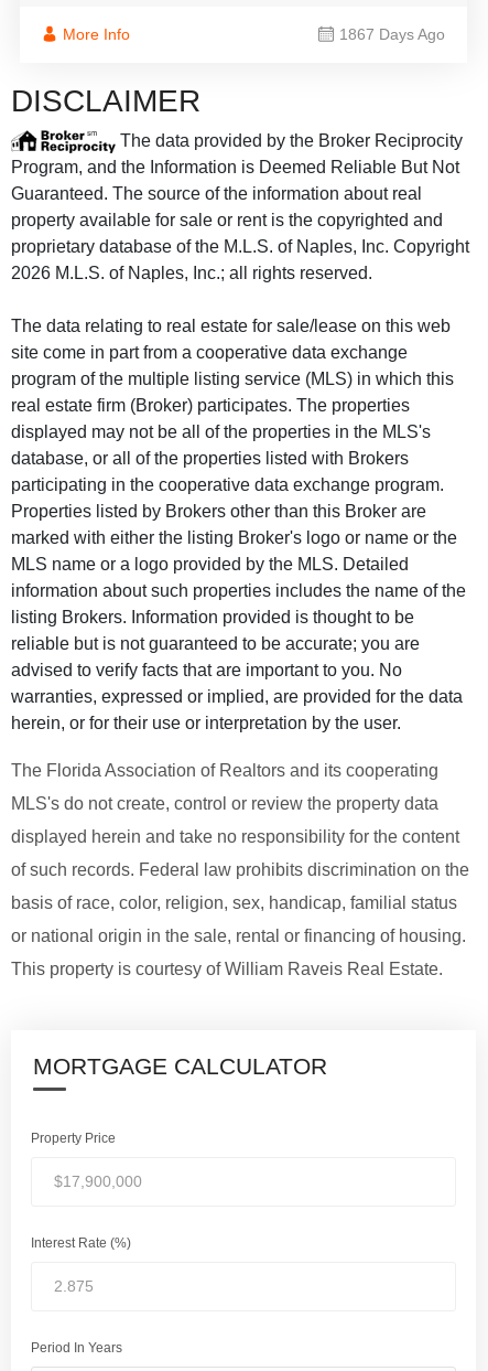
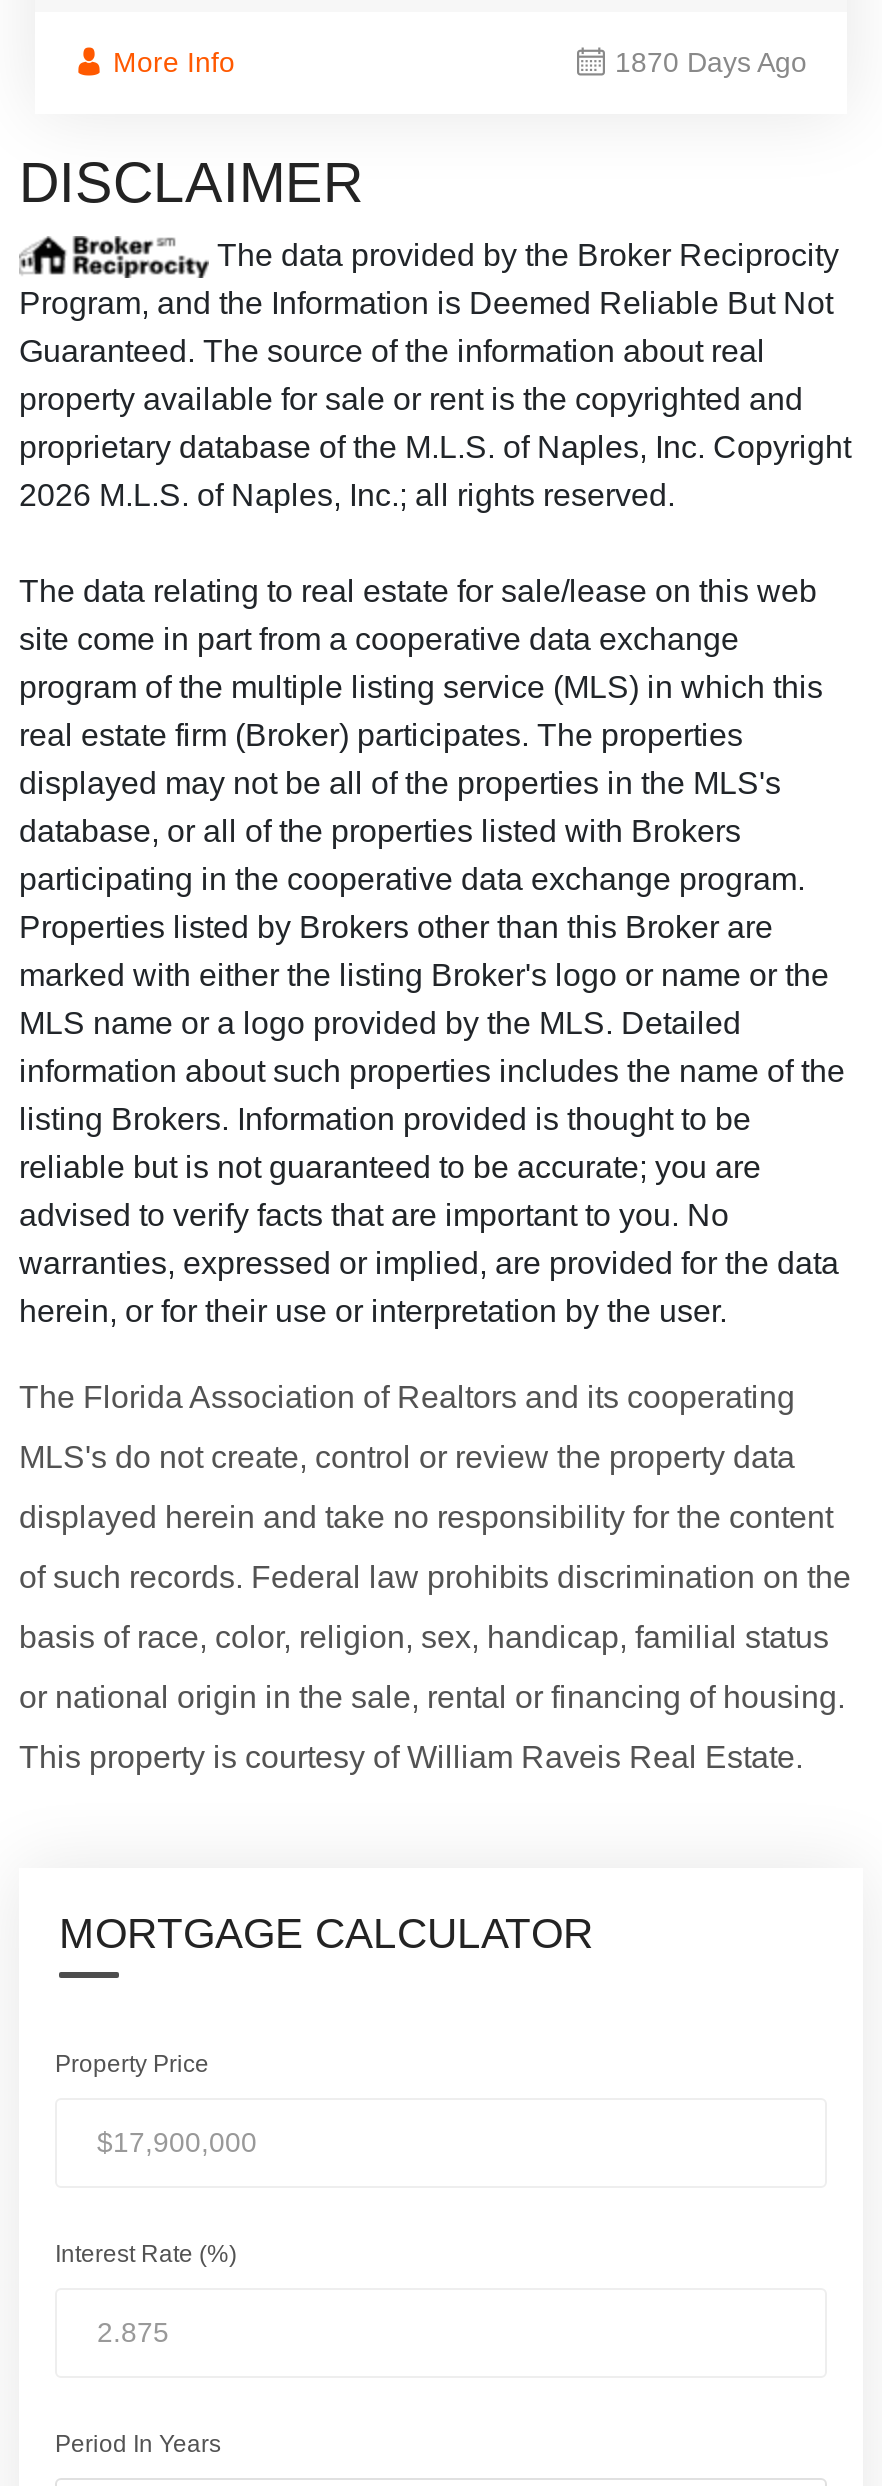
[339,25,445,43] 1867 Days Ago -> [615,46,807,78] 1870 Days Ago

